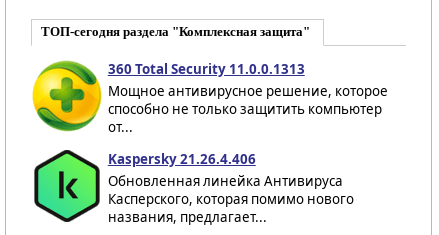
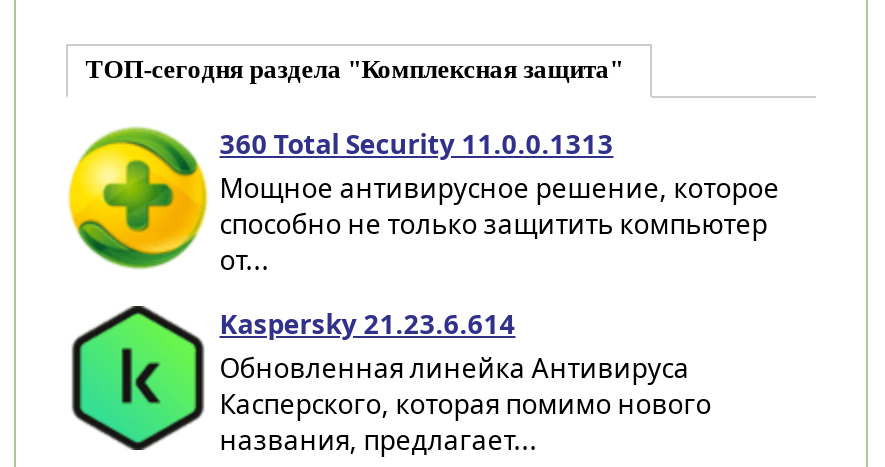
[108,150,256,168] Kaspersky 21.26.4.406 -> [220,306,516,342] Kaspersky 21.23.6.614

